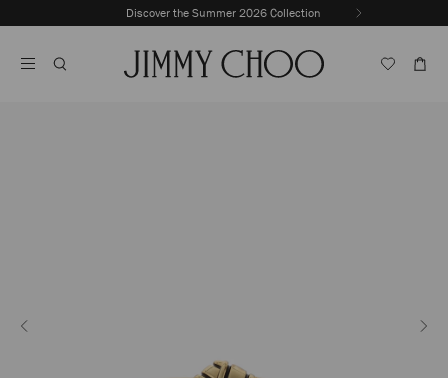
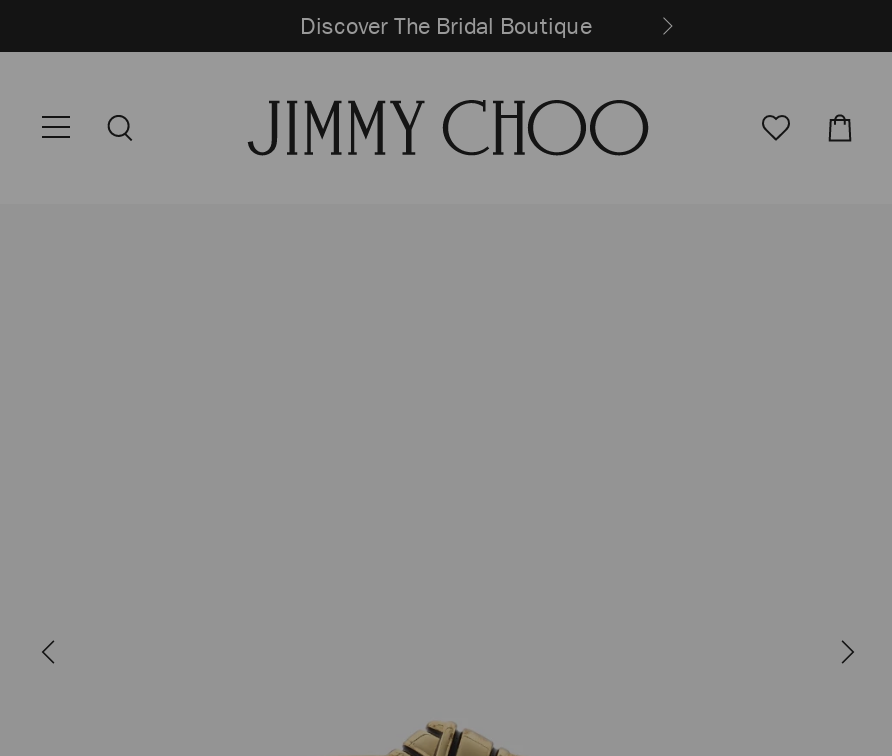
[125,5,320,21] Discover the Summer 2026 Collection -> [300,10,592,42] Discover The Bridal Boutique

